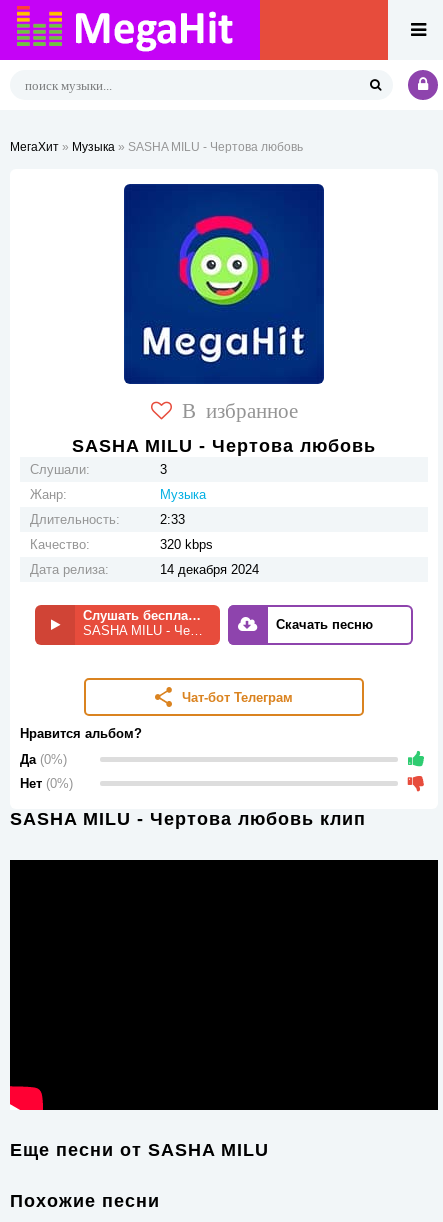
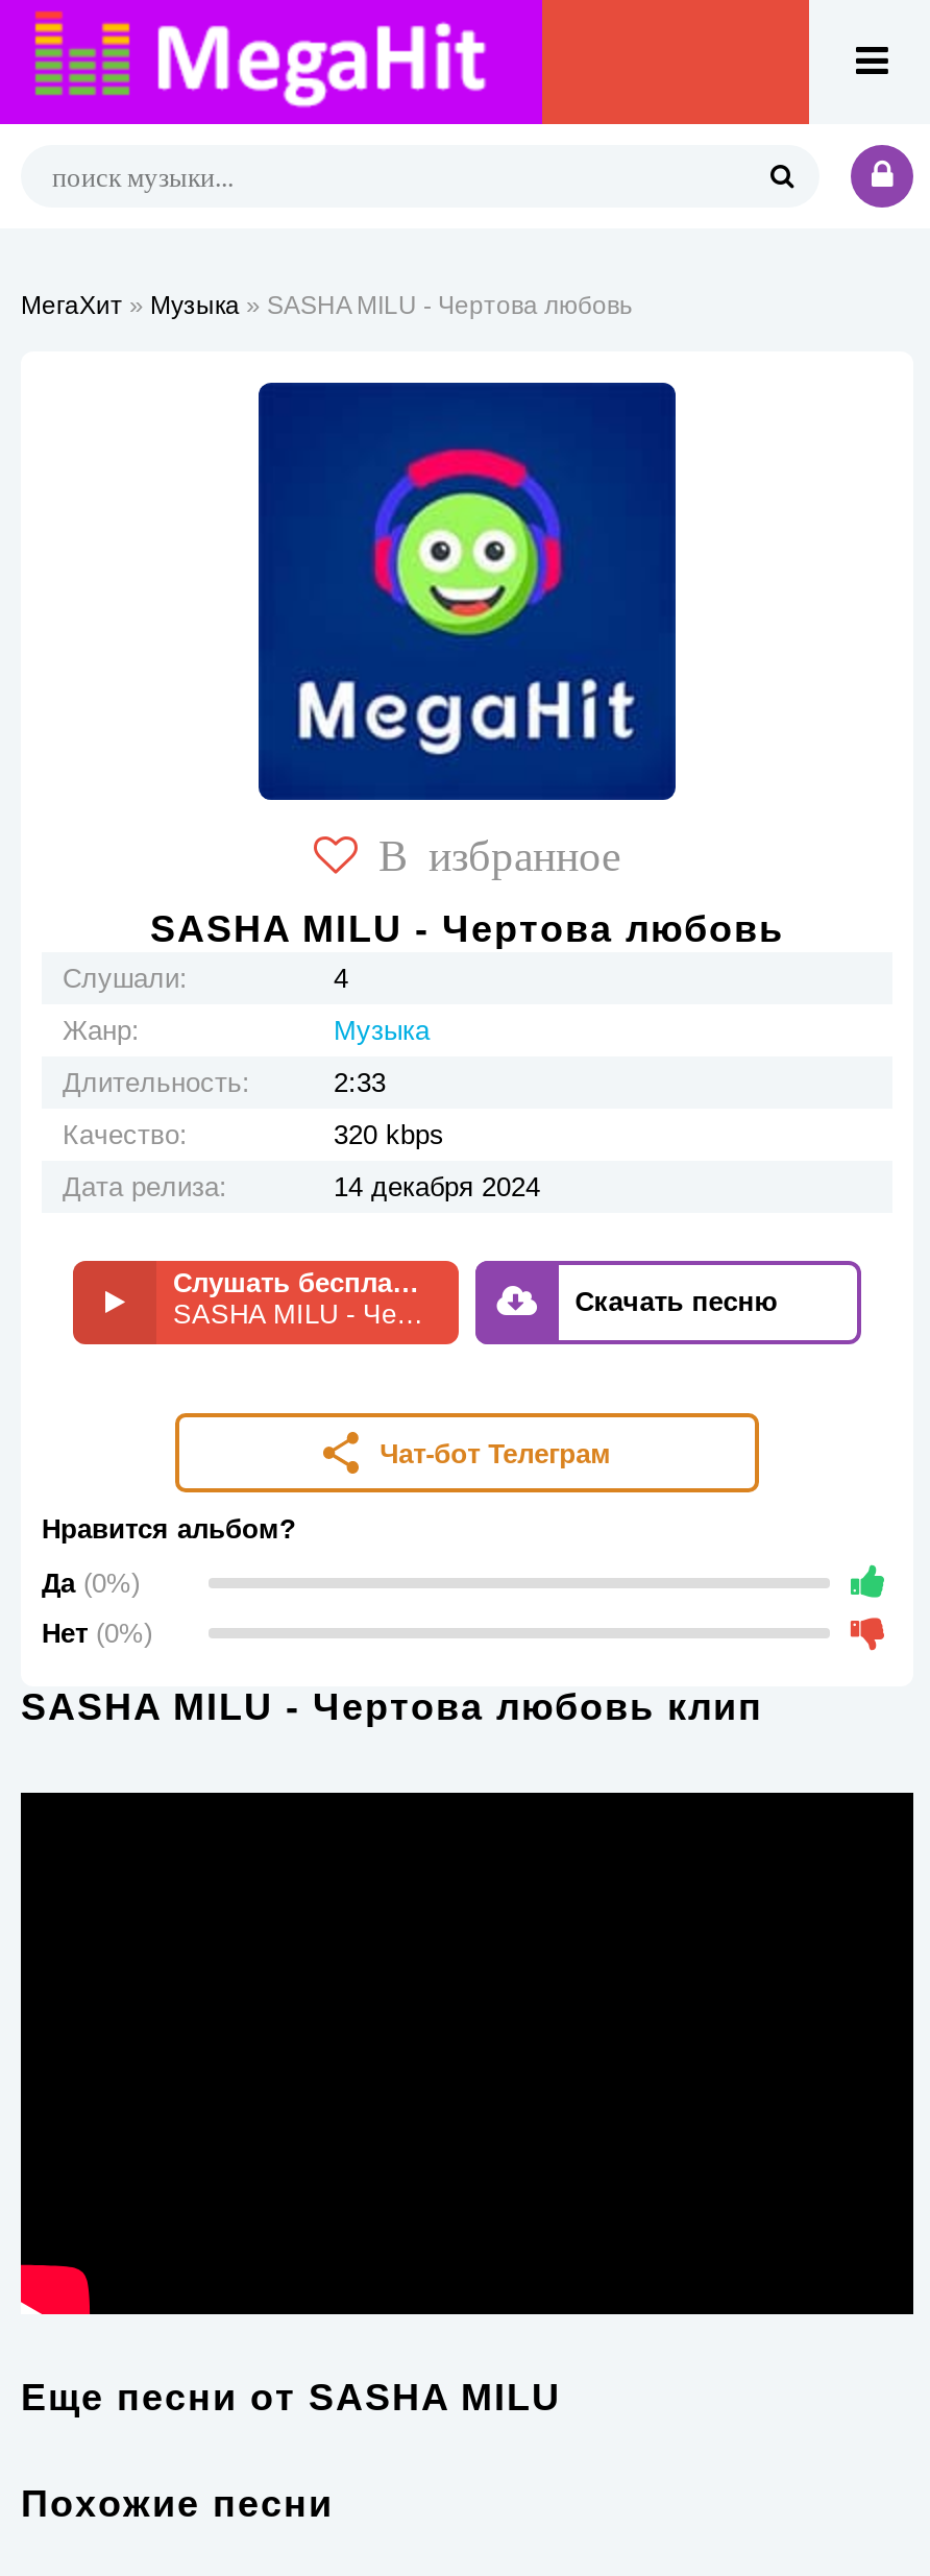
[160,462,167,477] 3 -> [334,963,348,994] 4

